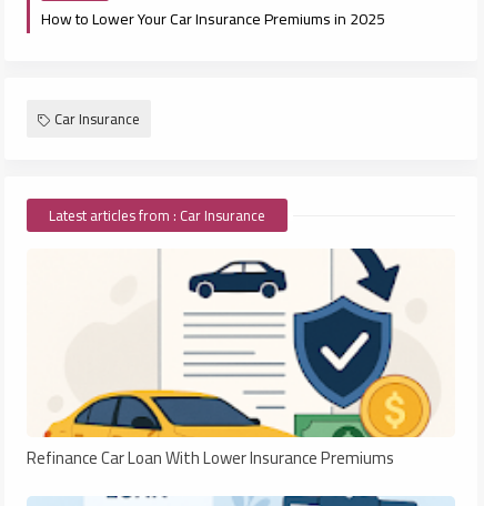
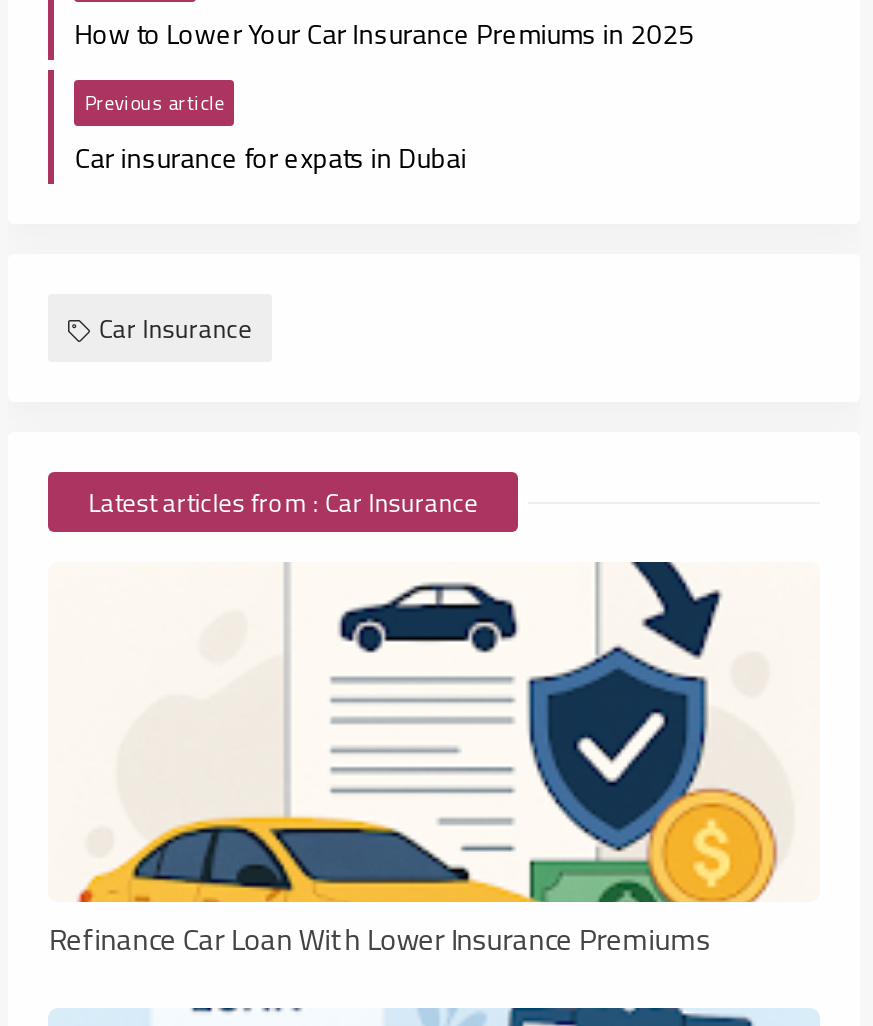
none -> [74,83,466,183] Previous article | Car insurance for expats in Dubai

